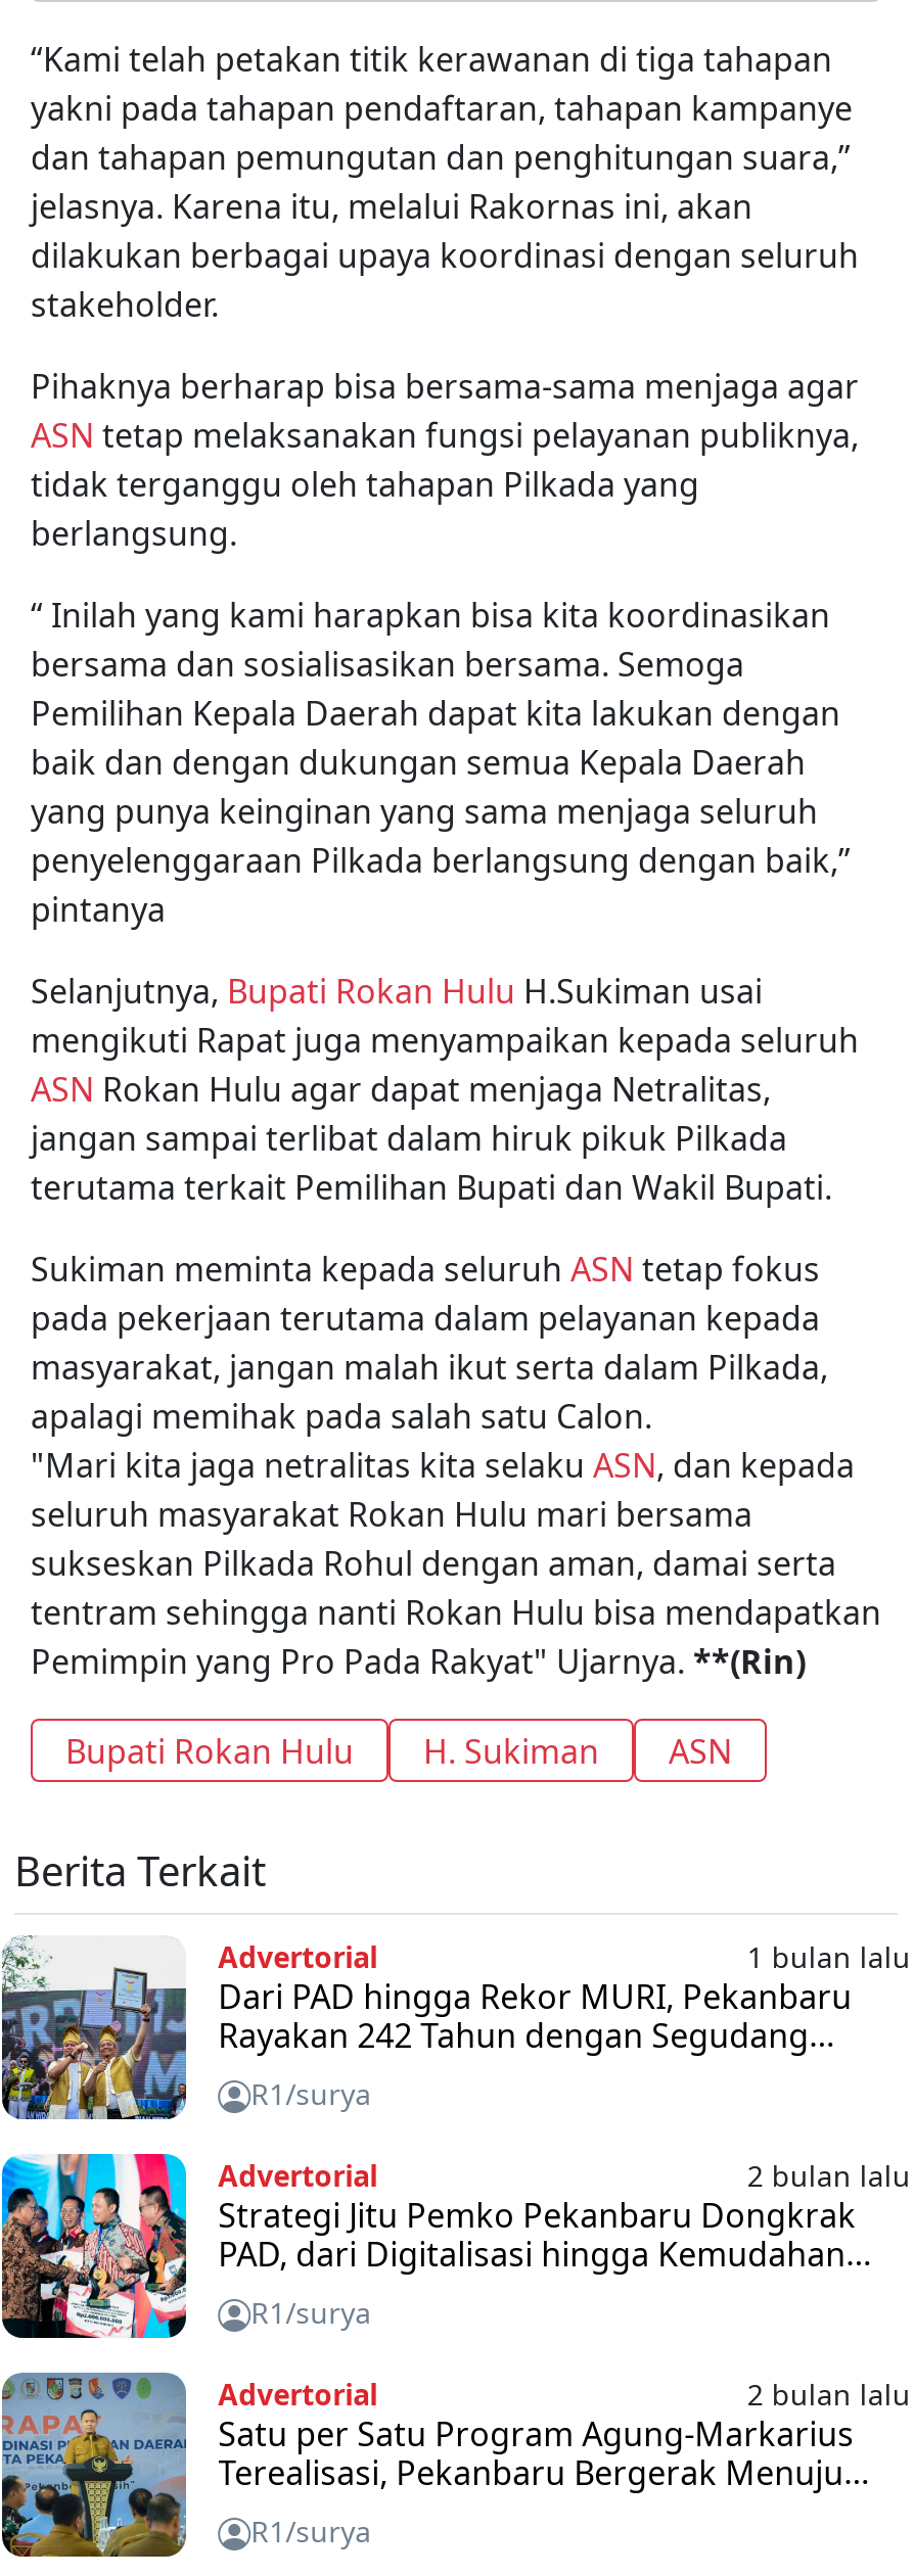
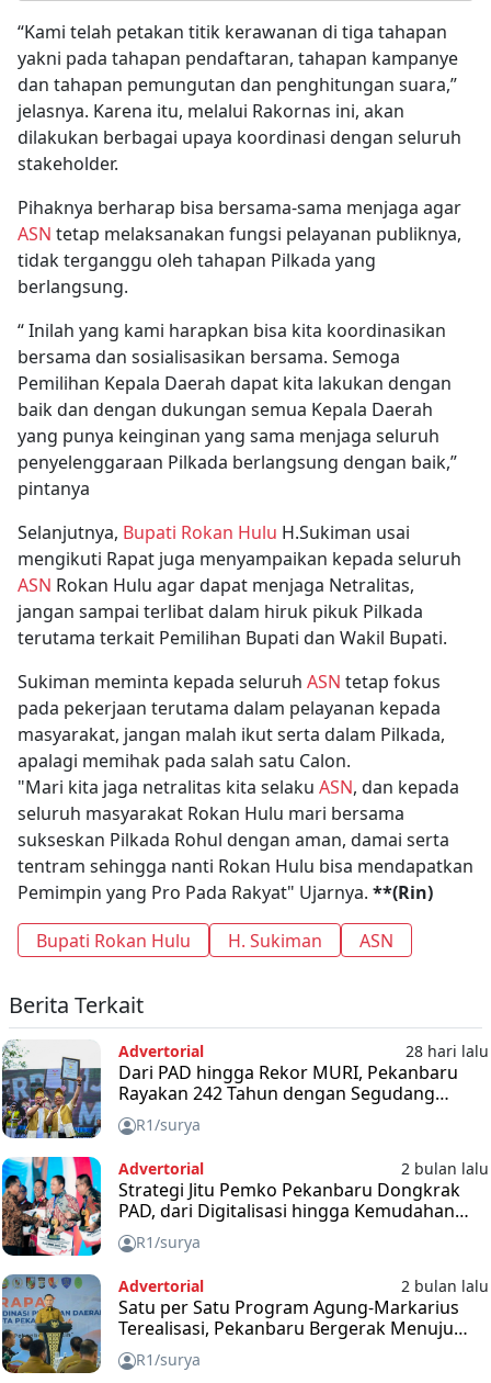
[747,1936,911,1975] 1 bulan lalu -> [406,1040,489,1061] 28 hari lalu

